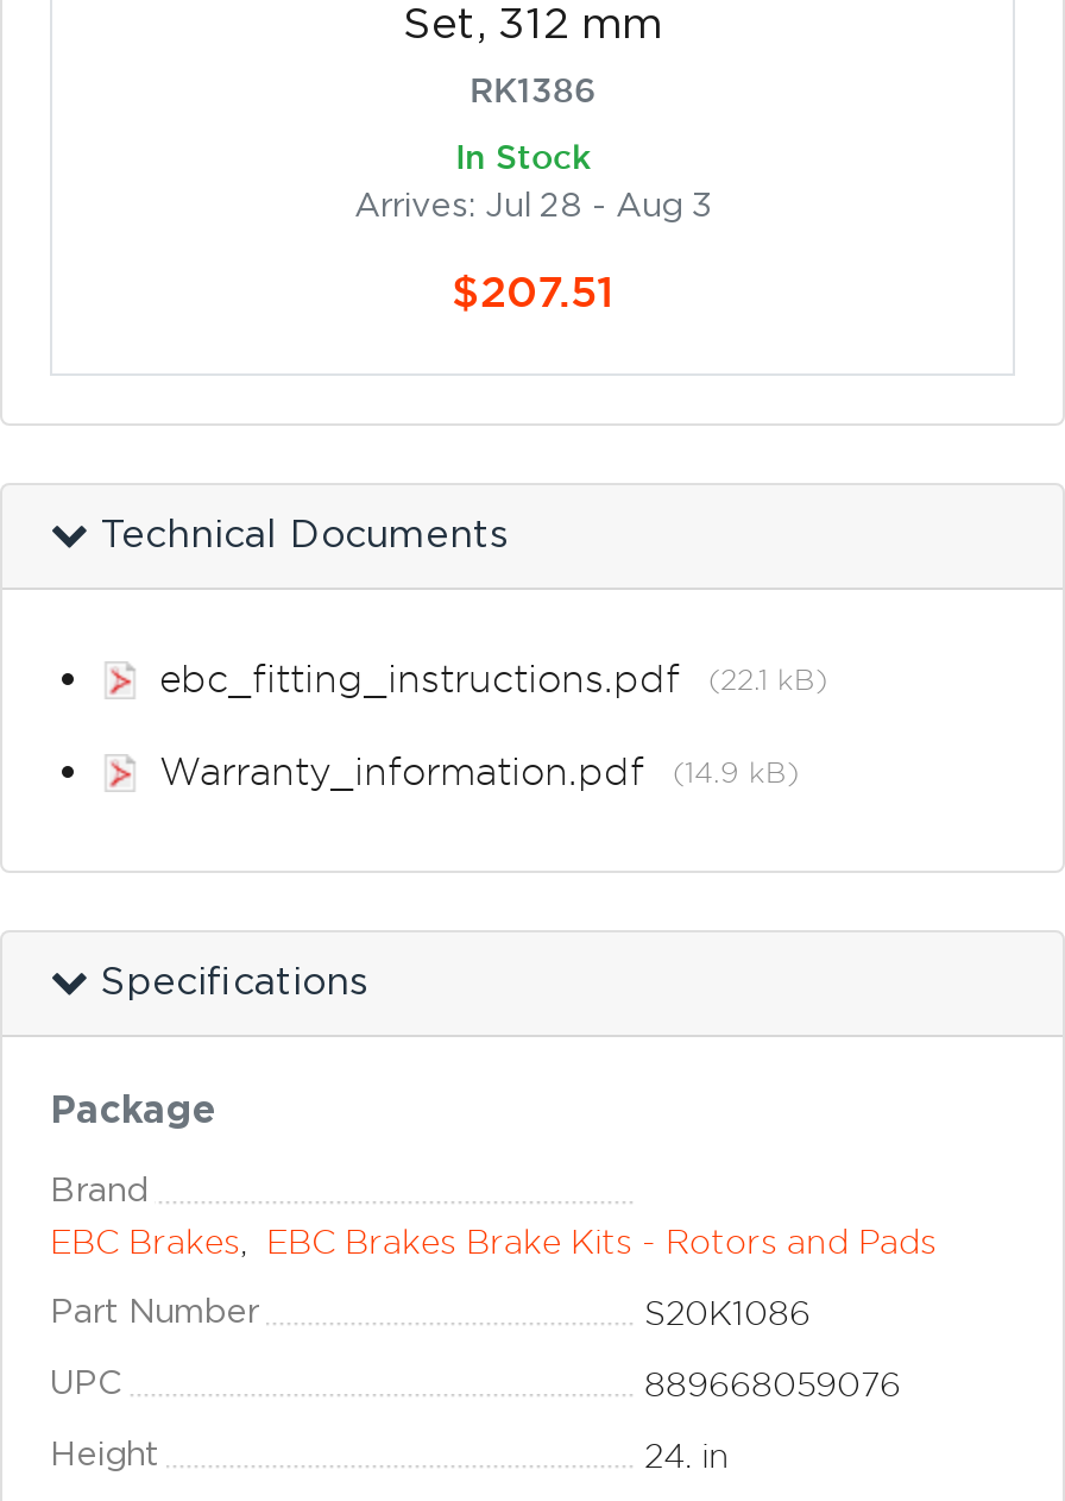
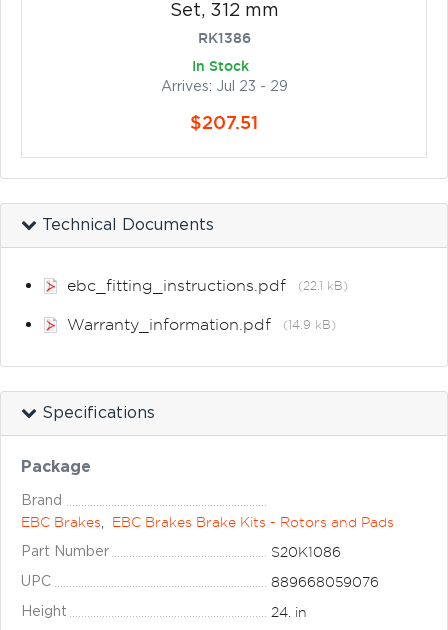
[354,193,711,221] Arrives: Jul 28 - Aug 3 -> [160,81,287,93] Arrives: Jul 23 - 29

